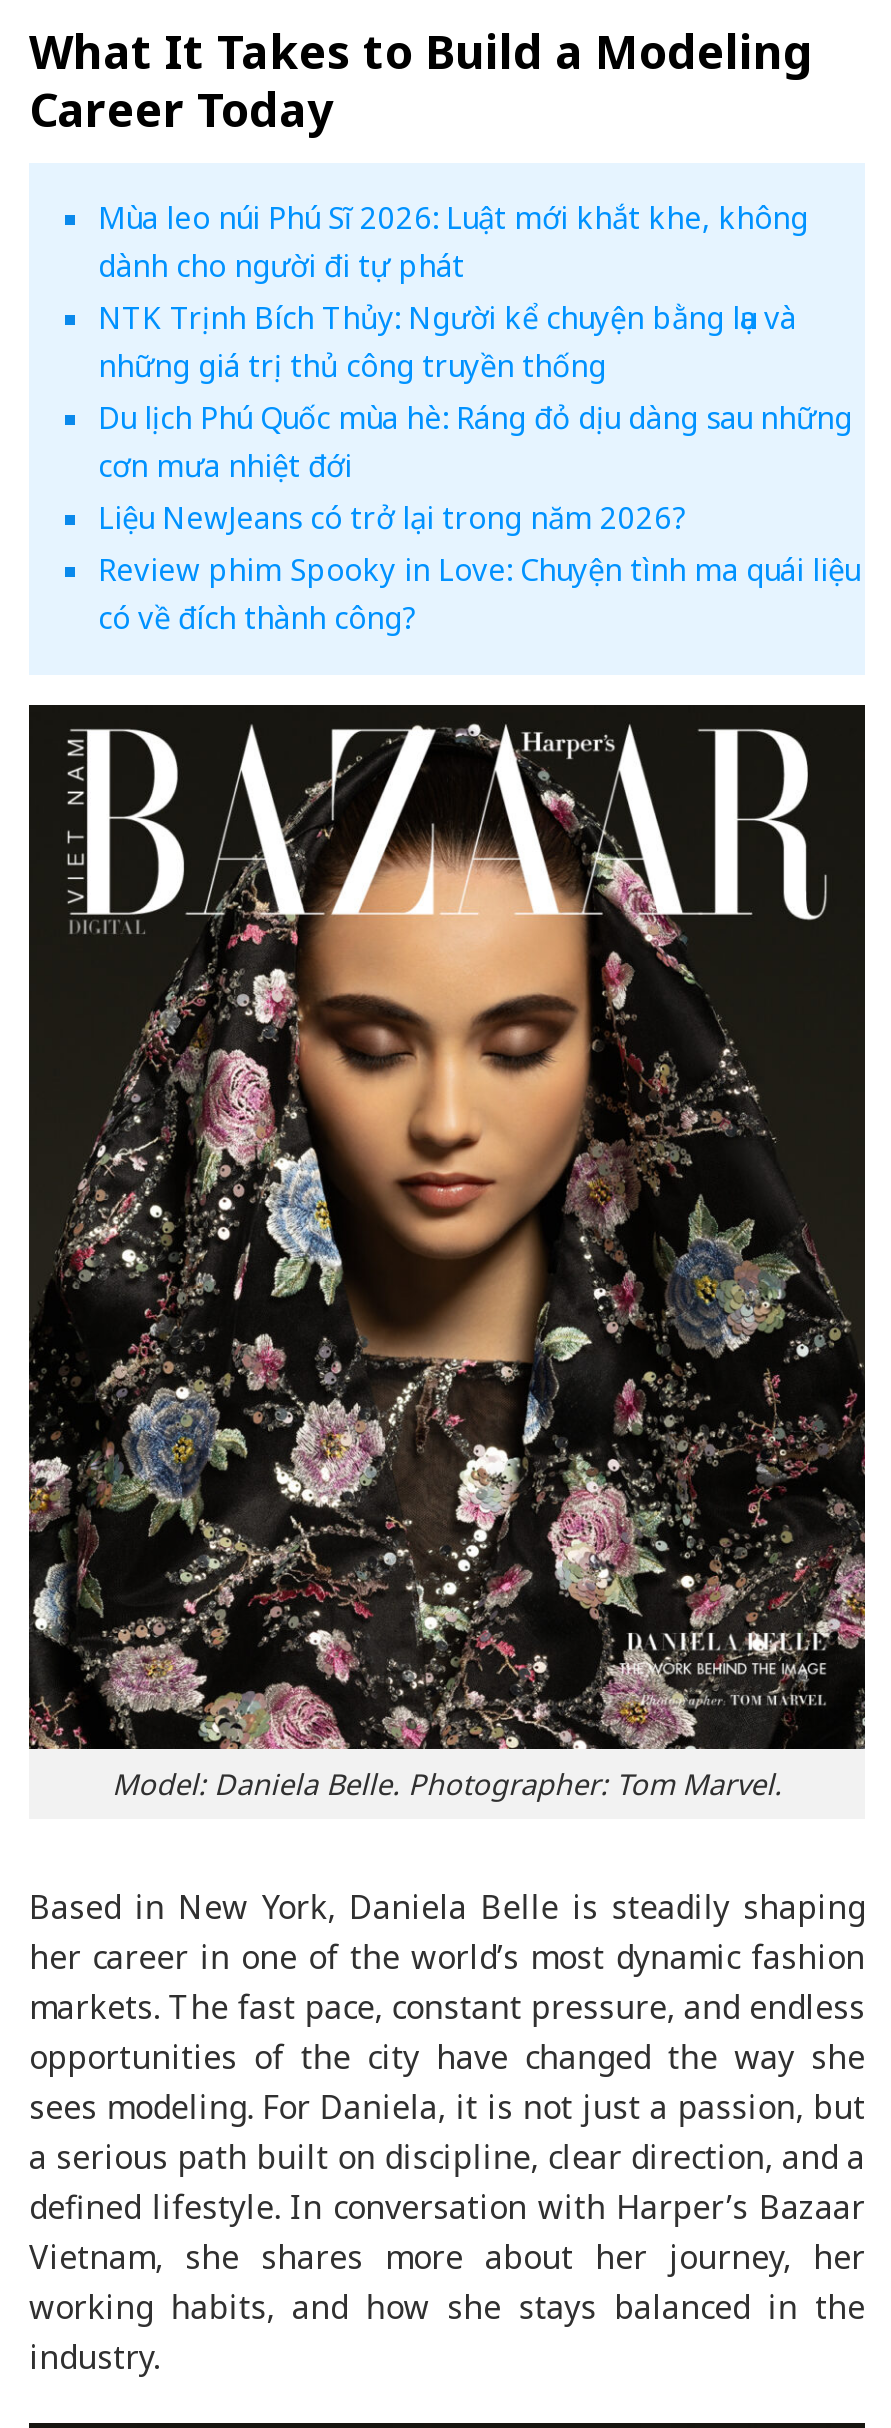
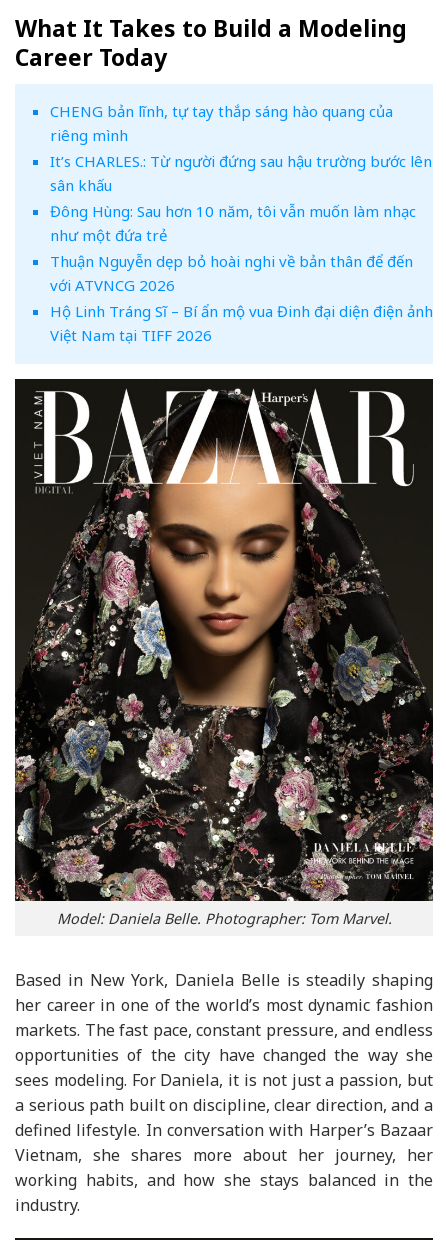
[98,196,860,636] Mùa leo núi Phú Sĩ 2026: Luật mới khắt khe, không | dành cho người đi tự phát | NTK Trịnh Bích Thủy: Người kể chuyện bằng lụa và | những giá trị thủ công truyền thống | Du lịch Phú Quốc mùa hè: Ráng đỏ dịu dàng sau những | cơn mưa nhiệt đới | Liệu NewJeans có trở lại trong năm 2026? | Review phim Spooky in Love: Chuyện tình ma quái liệu | có về đích thành công? -> [49,101,432,345] CHENG bản lĩnh, tự tay thắp sáng hào quang của | riêng mình | It’s CHARLES.: Từ người đứng sau hậu trường bước lên | sân khấu | Đông Hùng: Sau hơn 10 năm, tôi vẫn muốn làm nhạc | như một đứa trẻ | Thuận Nguyễn dẹp bỏ hoài nghi về bản thân để đến | với ATVNCG 2026 | Hộ Linh Tráng Sĩ – Bí ẩn mộ vua Đinh đại diện điện ảnh | Việt Nam tại TIFF 2026

